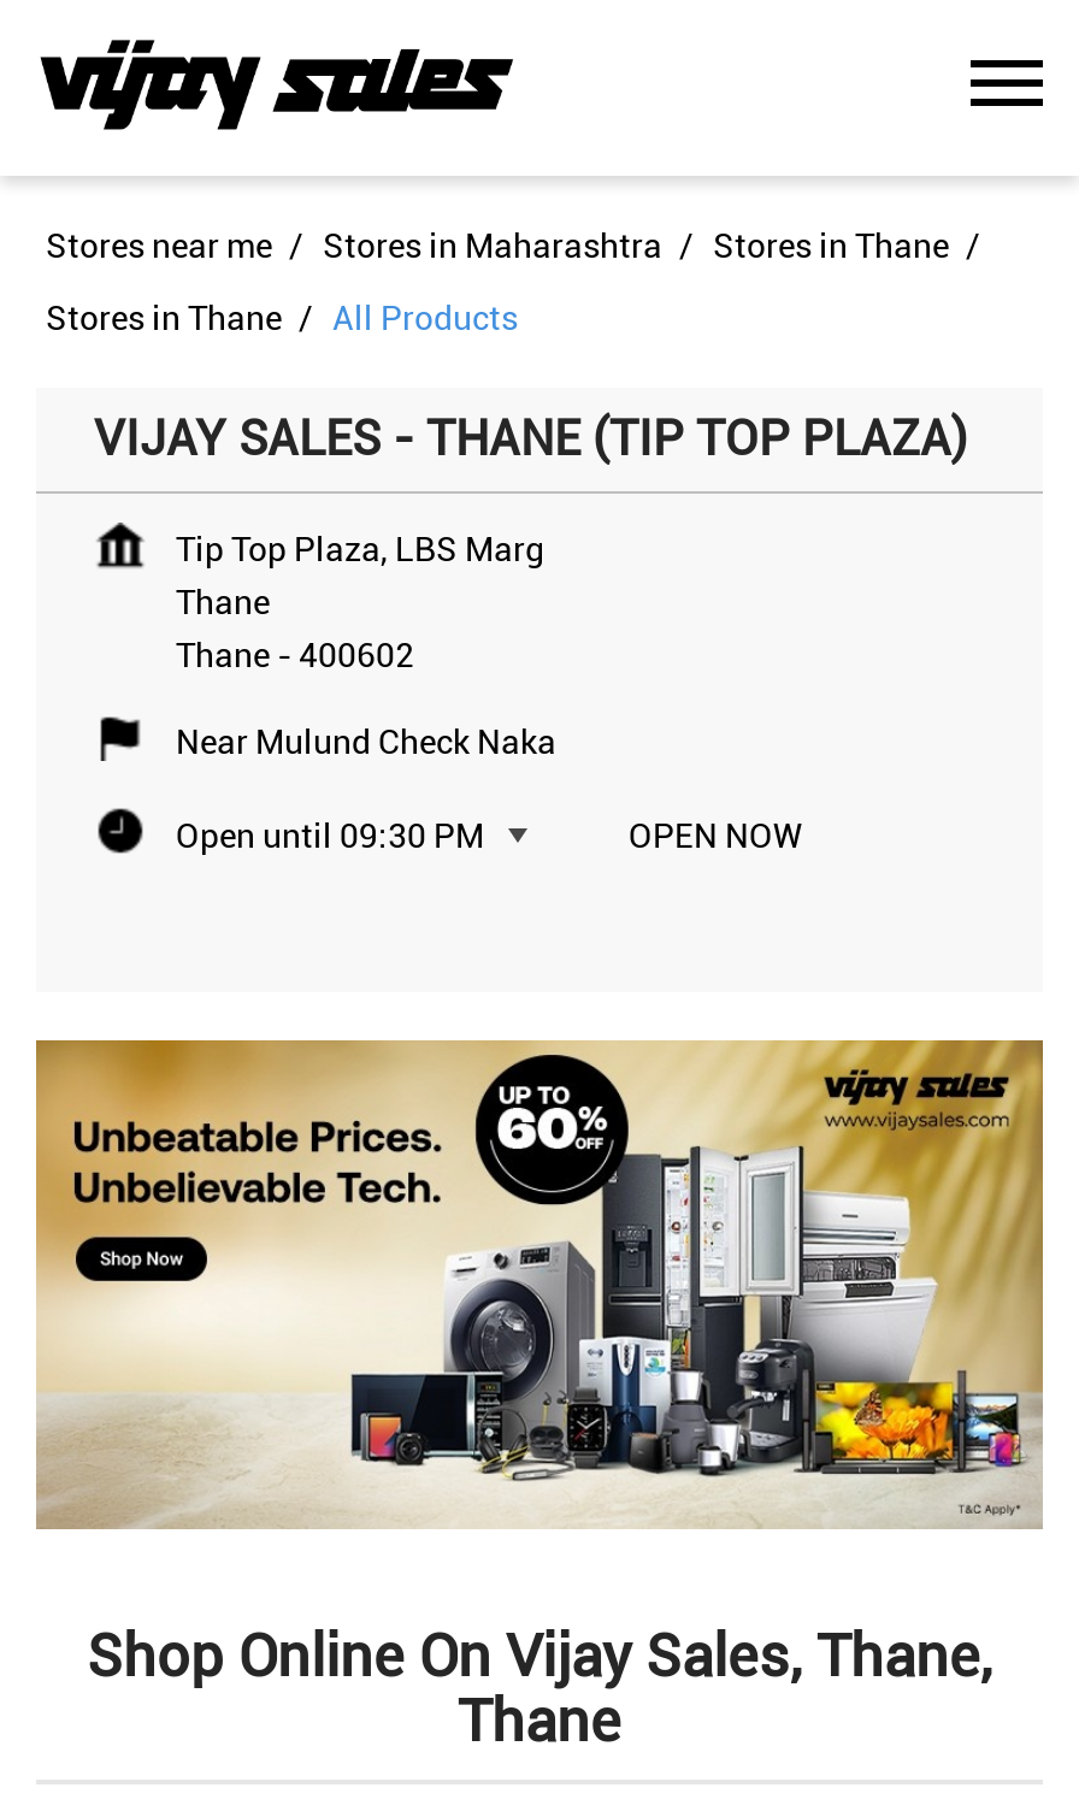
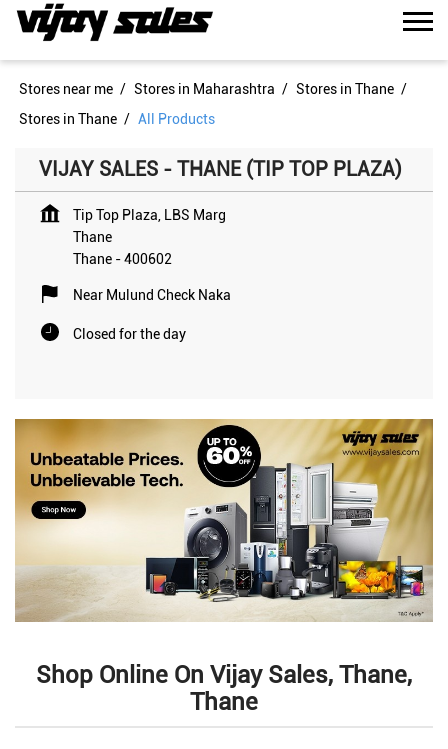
[176,816,802,855] Open until 09:30 PM | OPEN NOW -> [73,326,186,342] Closed for the day

